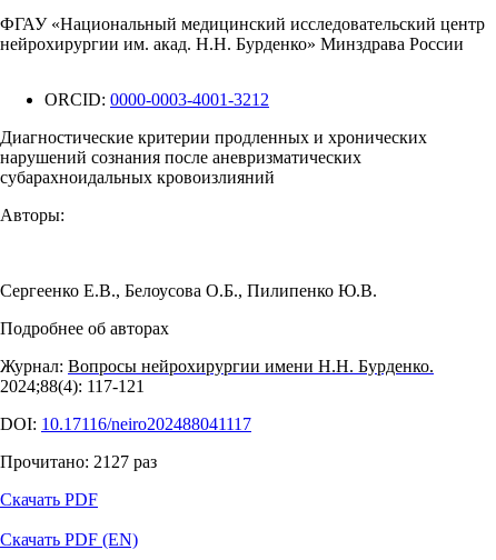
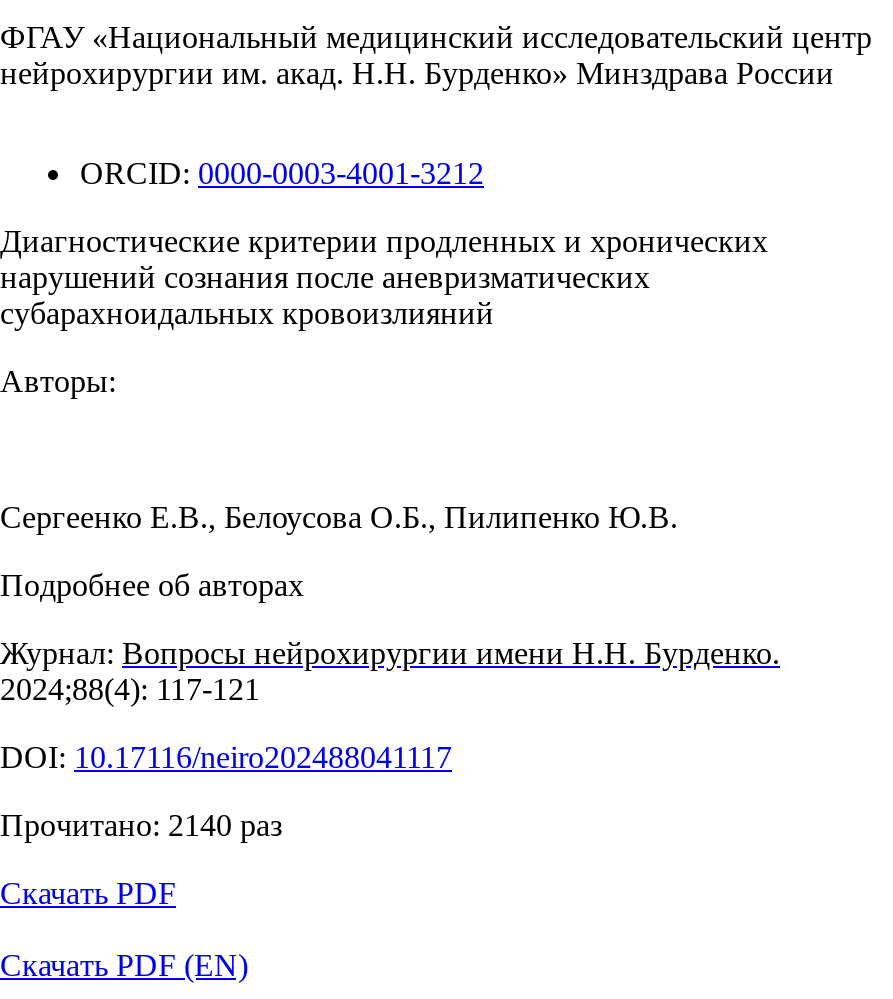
[0,452,157,471] Прочитано: 2127 раз -> [0,808,282,842] Прочитано: 2140 раз

